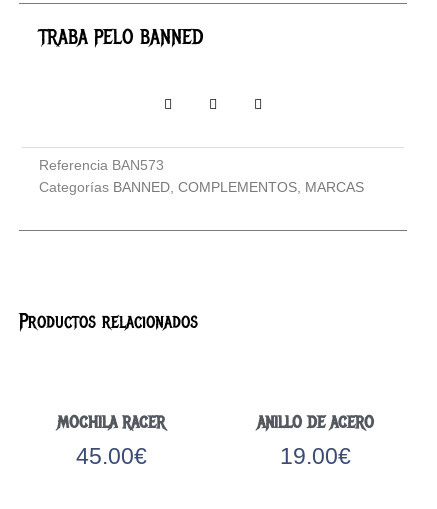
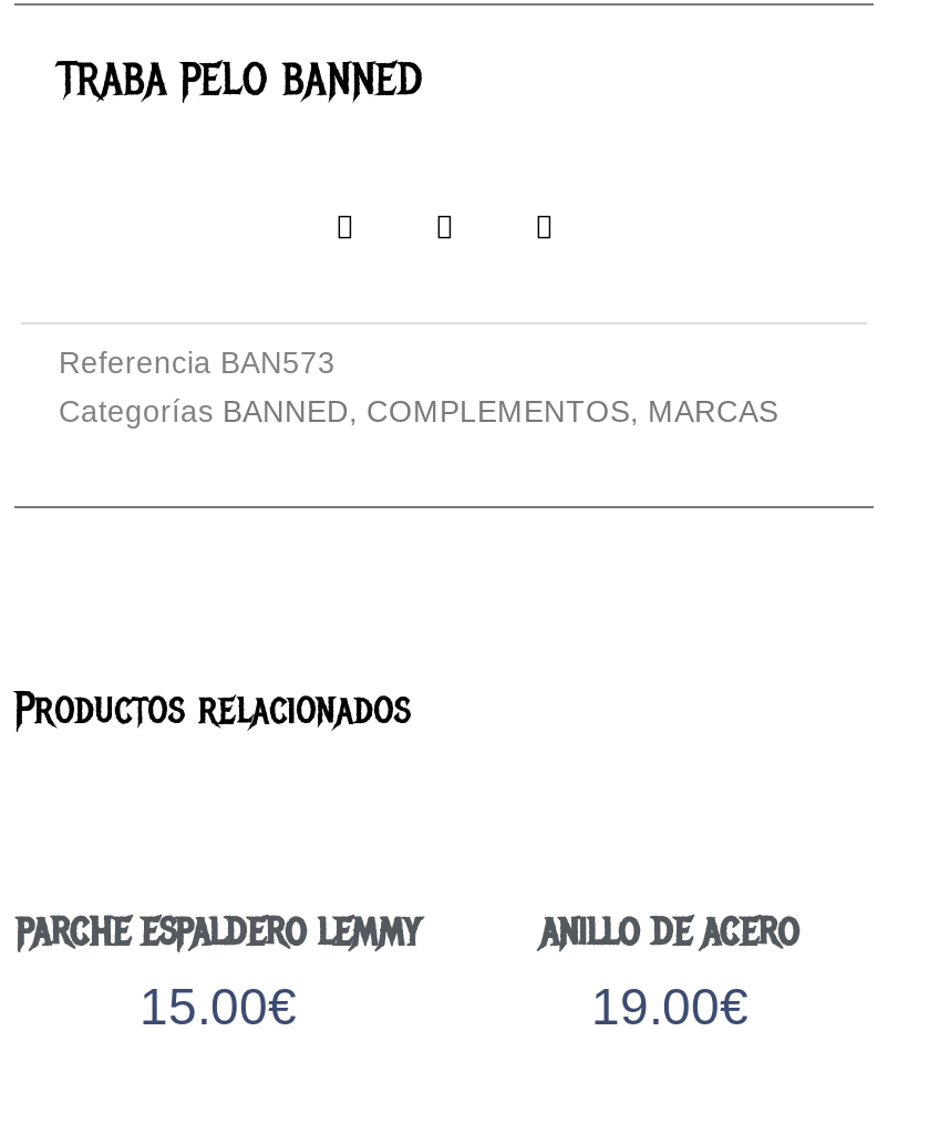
[57,412,165,469] MOCHILA RACER | 45.00€ -> [17,909,420,1035] PARCHE ESPALDERO LEMMY | 15.00€

